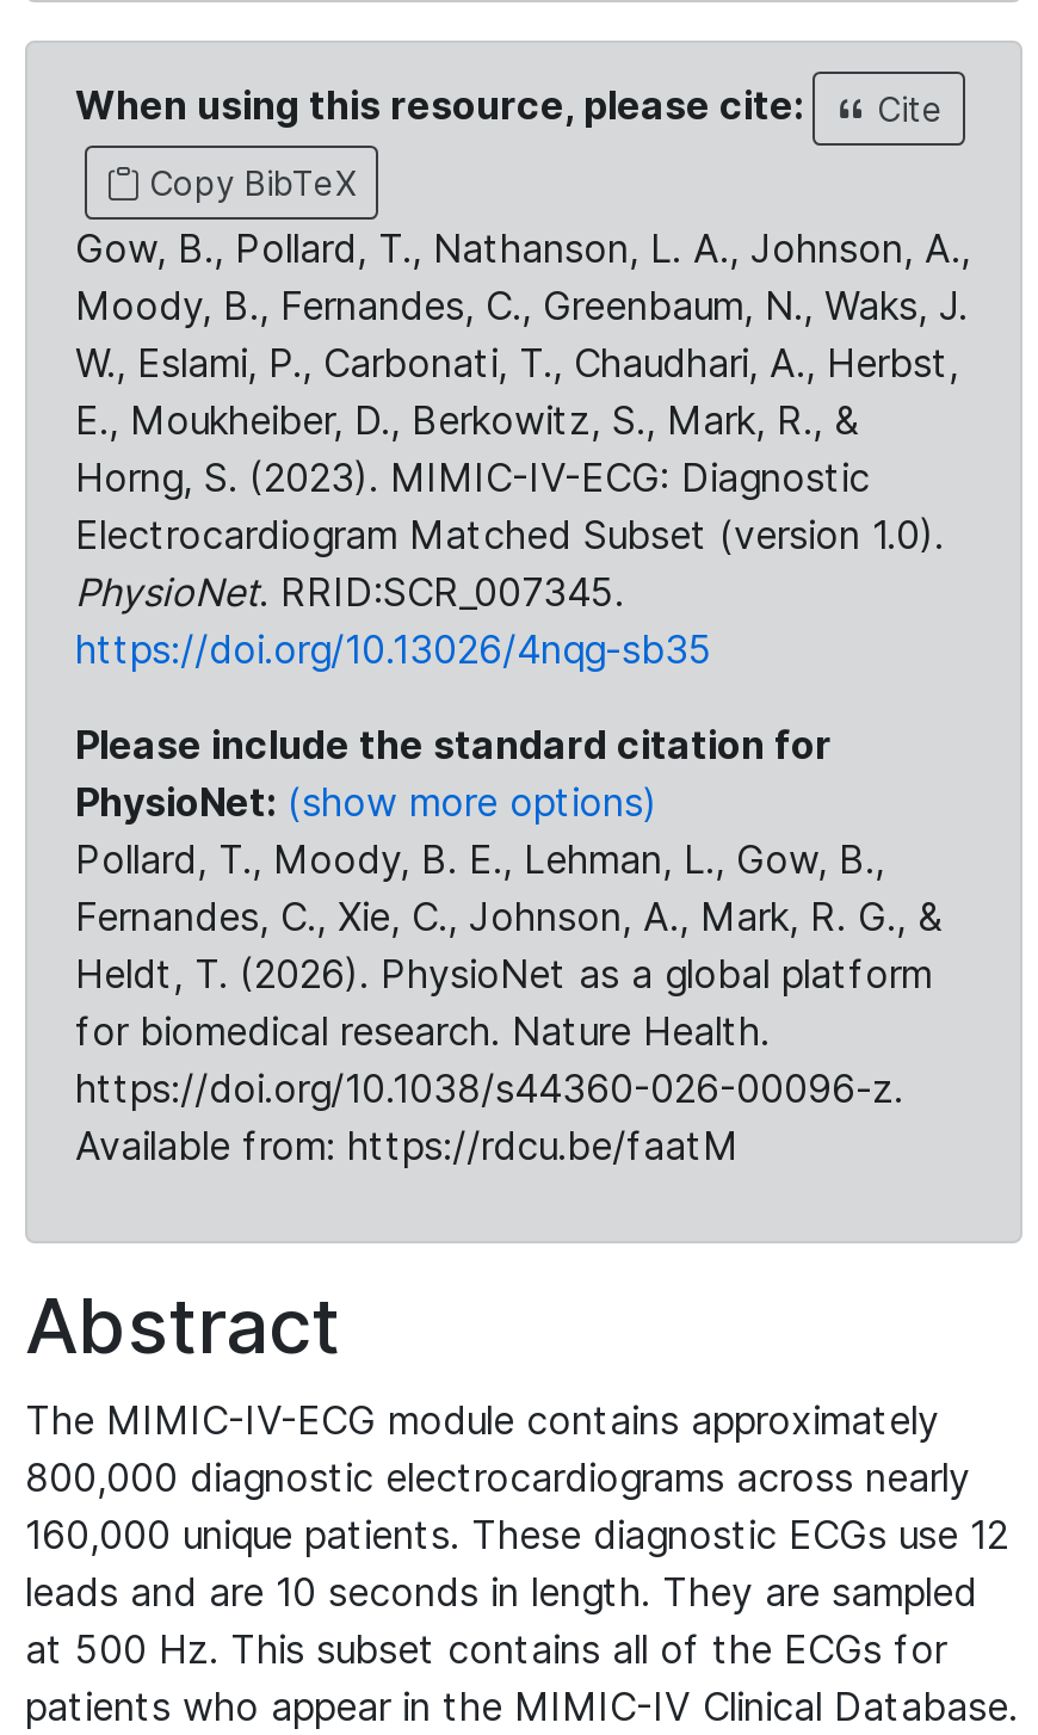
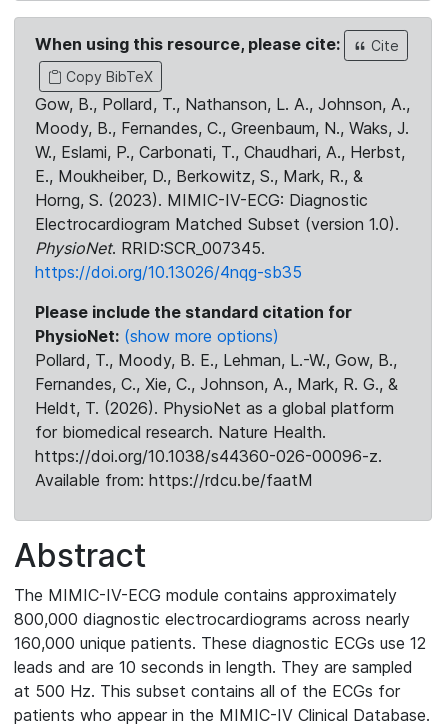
[75,835,884,883] Pollard, T., Moody, B. E., Lehman, L., Gow, B., -> [35,350,397,370] Pollard, T., Moody, B. E., Lehman, L.-W., Gow, B.,

